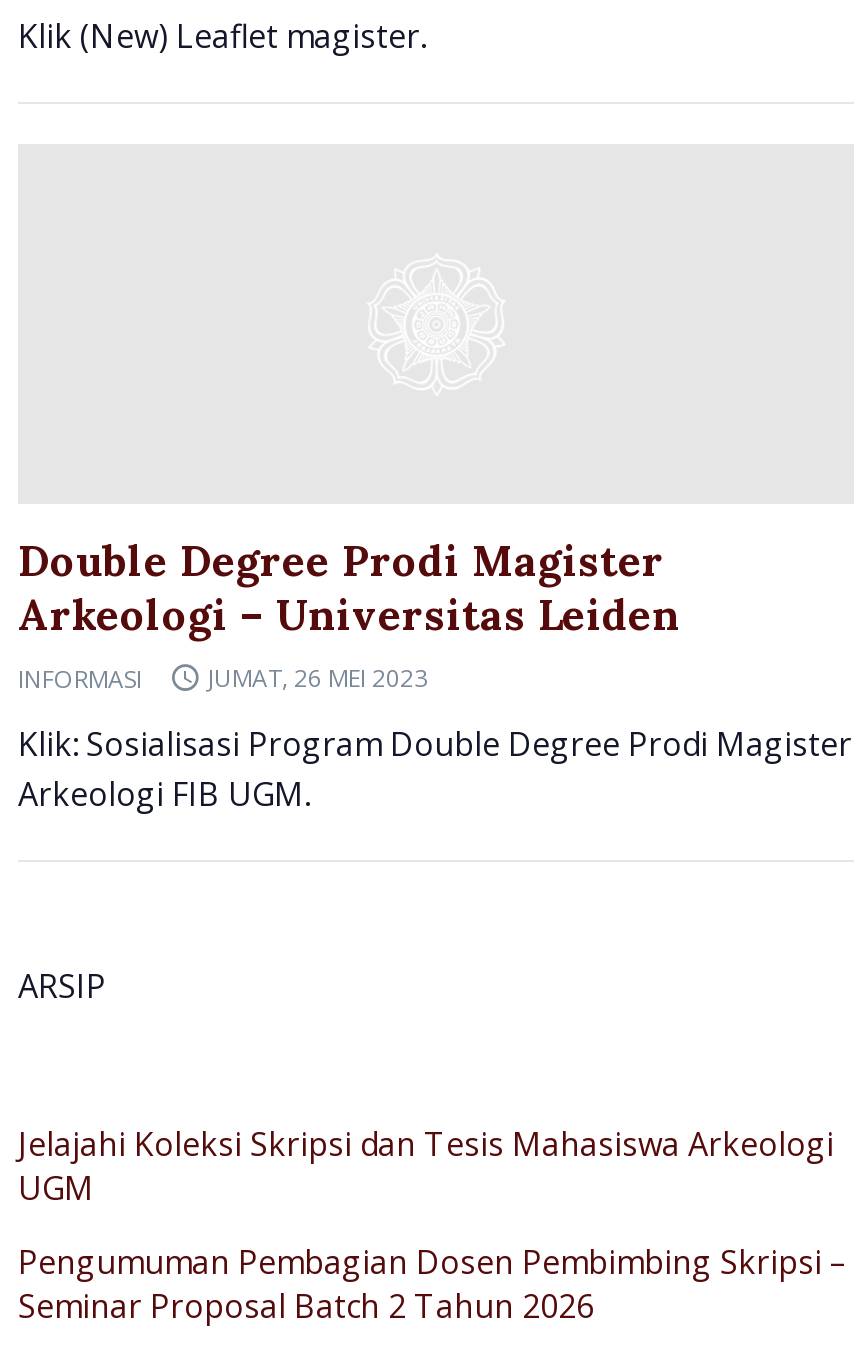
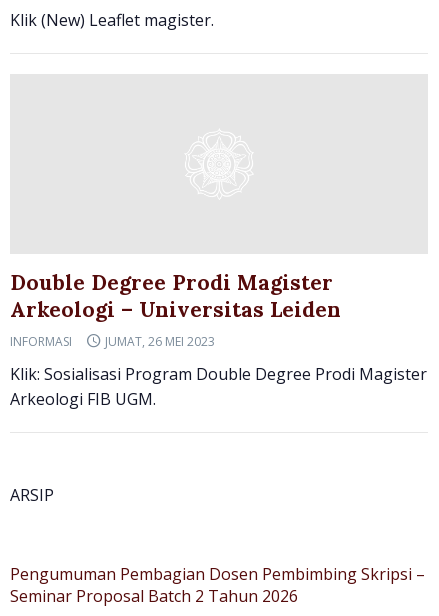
[18,1123,834,1211] Jelajahi Koleksi Skripsi dan Tesis Mahasiswa Arkeologi | UGM -> none

